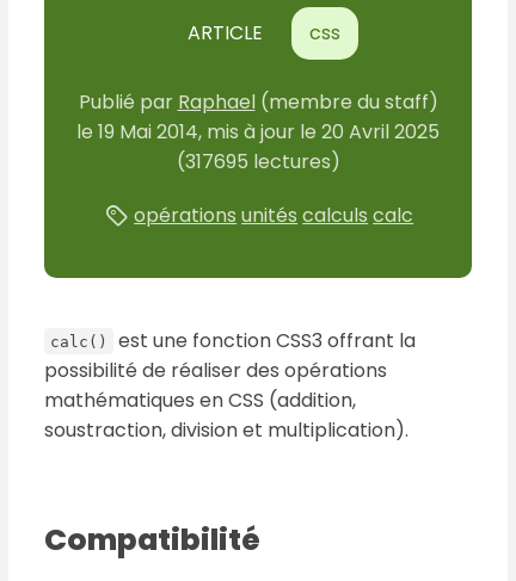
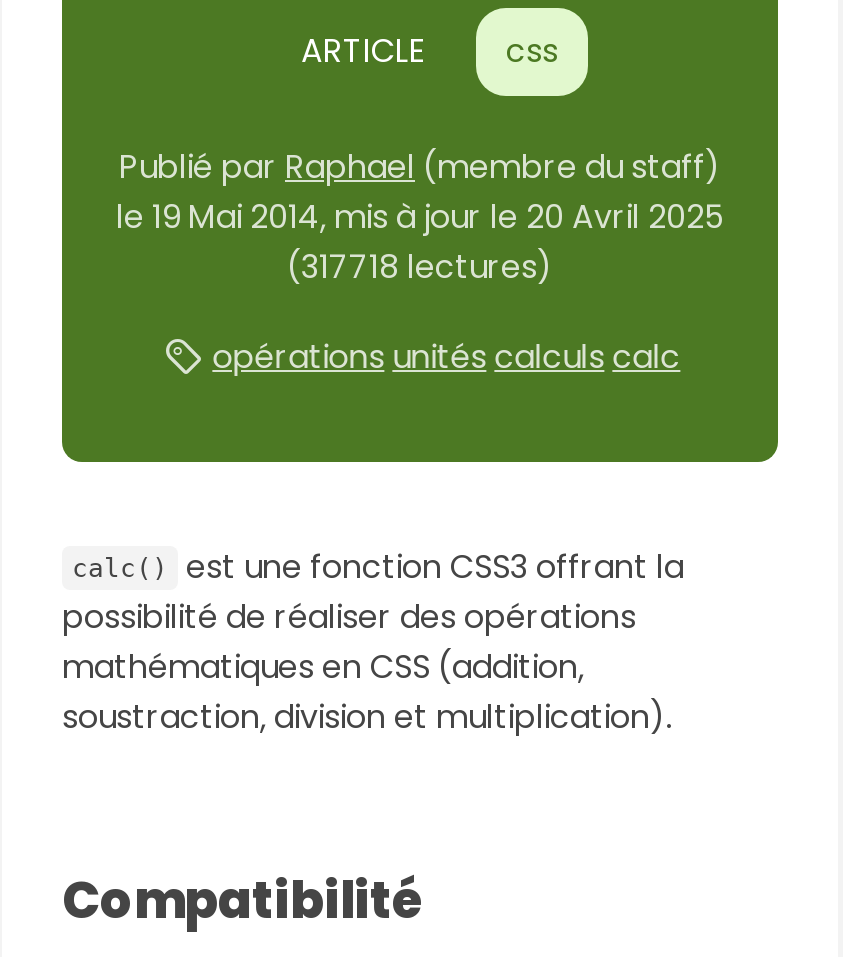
[176,147,340,175] (317695 lectures) -> [287,243,553,289] (317718 lectures)

